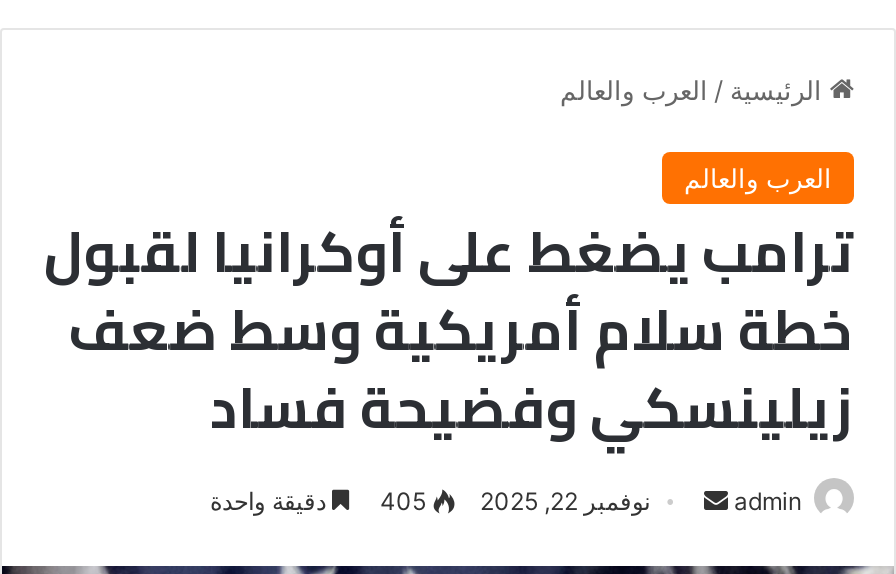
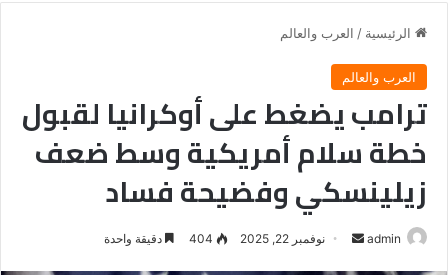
[210,486,426,516] 405 دقيقة واحدة -> [104,231,213,246] 404 دقيقة واحدة

